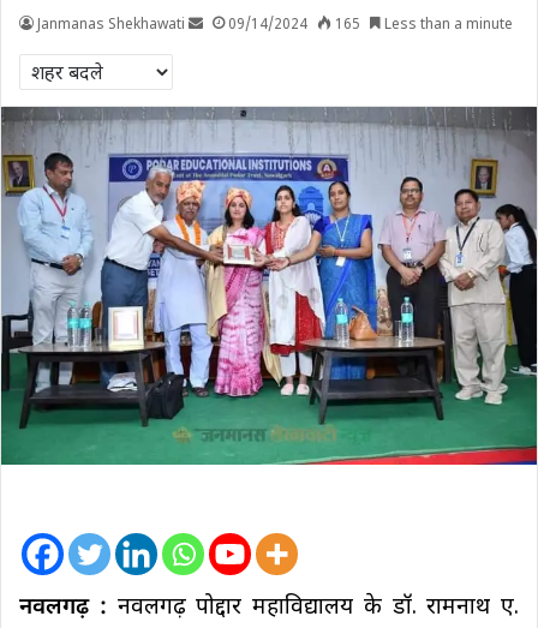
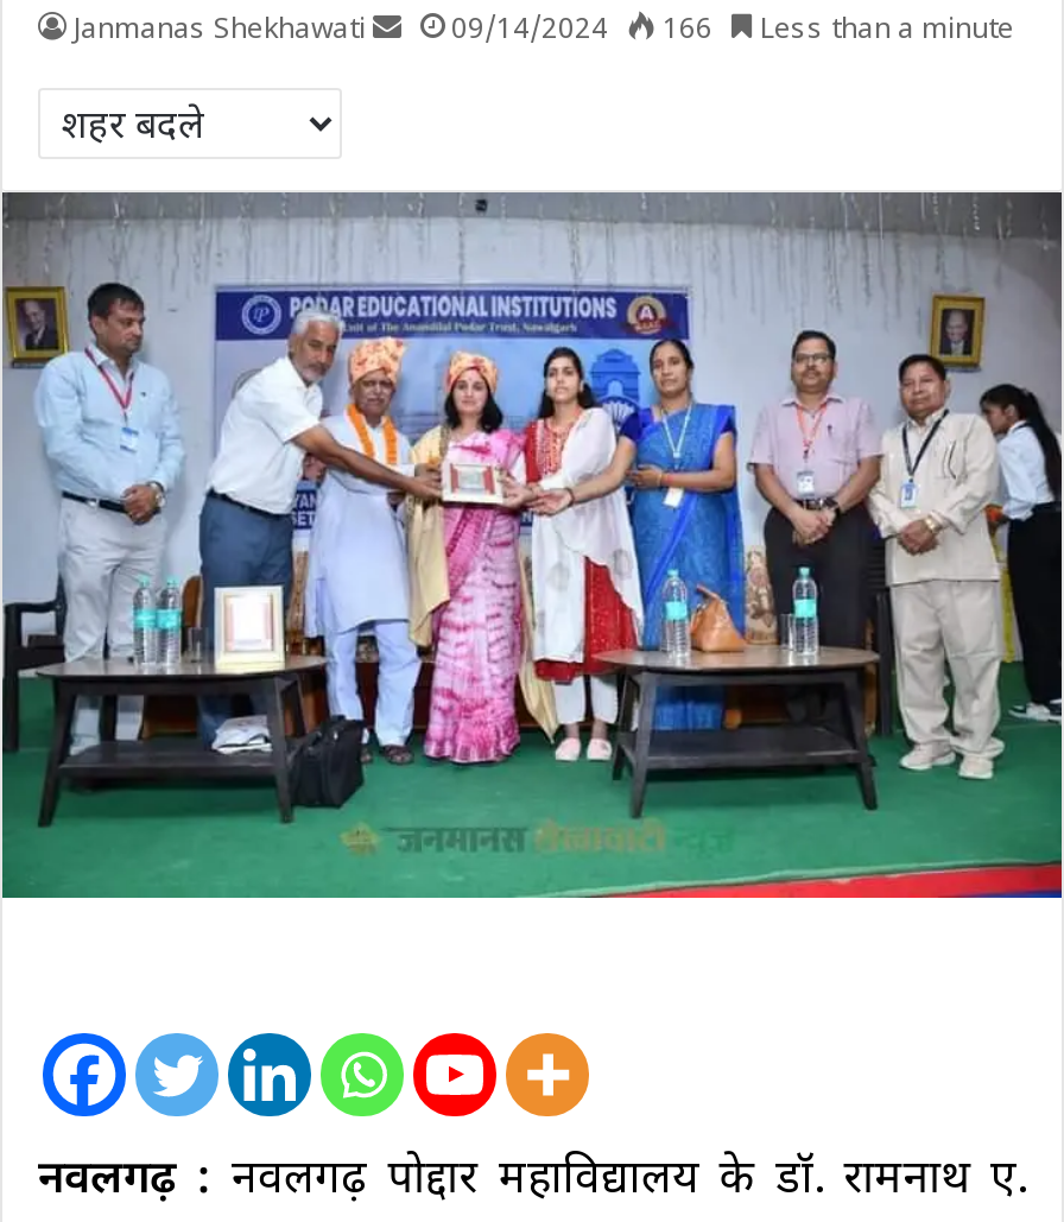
[228,16,513,35] 09/14/2024 165 Less than a minute -> [451,11,1014,49] 09/14/2024 166 Less than a minute

